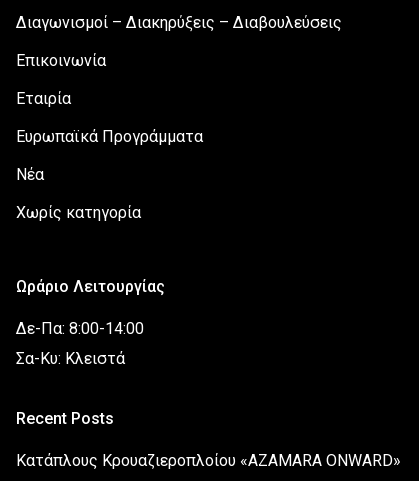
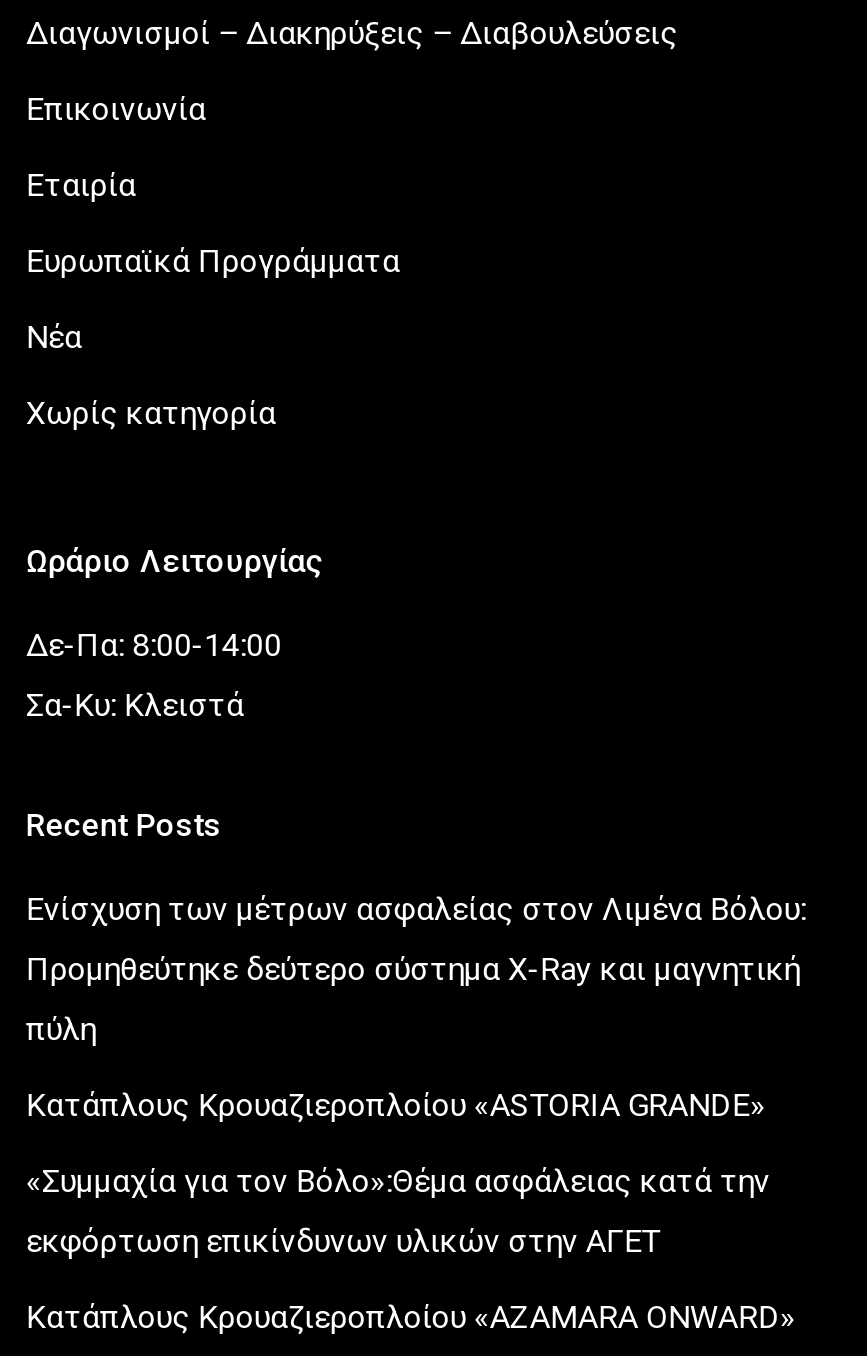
none -> [26,890,806,1260] Ενίσχυση των μέτρων ασφαλείας στον Λιμένα Βόλου: | Προμηθεύτηκε δεύτερο σύστημα X-Ray και μαγνητική | πύλη | Κατάπλους Κρουαζιεροπλοίου «ASTORIA GRANDE» | «Συμμαχία για τον Βόλο»:Θέμα ασφάλειας κατά την | εκφόρτωση επικίνδυνων υλικών στην ΑΓΕΤ

